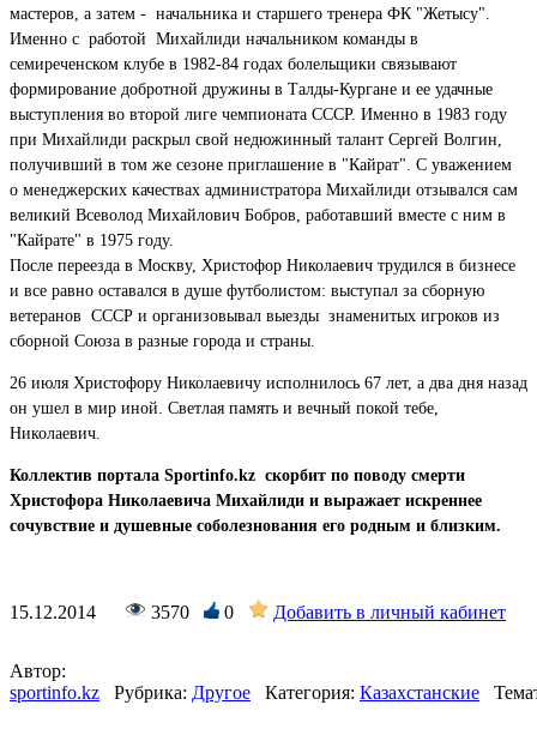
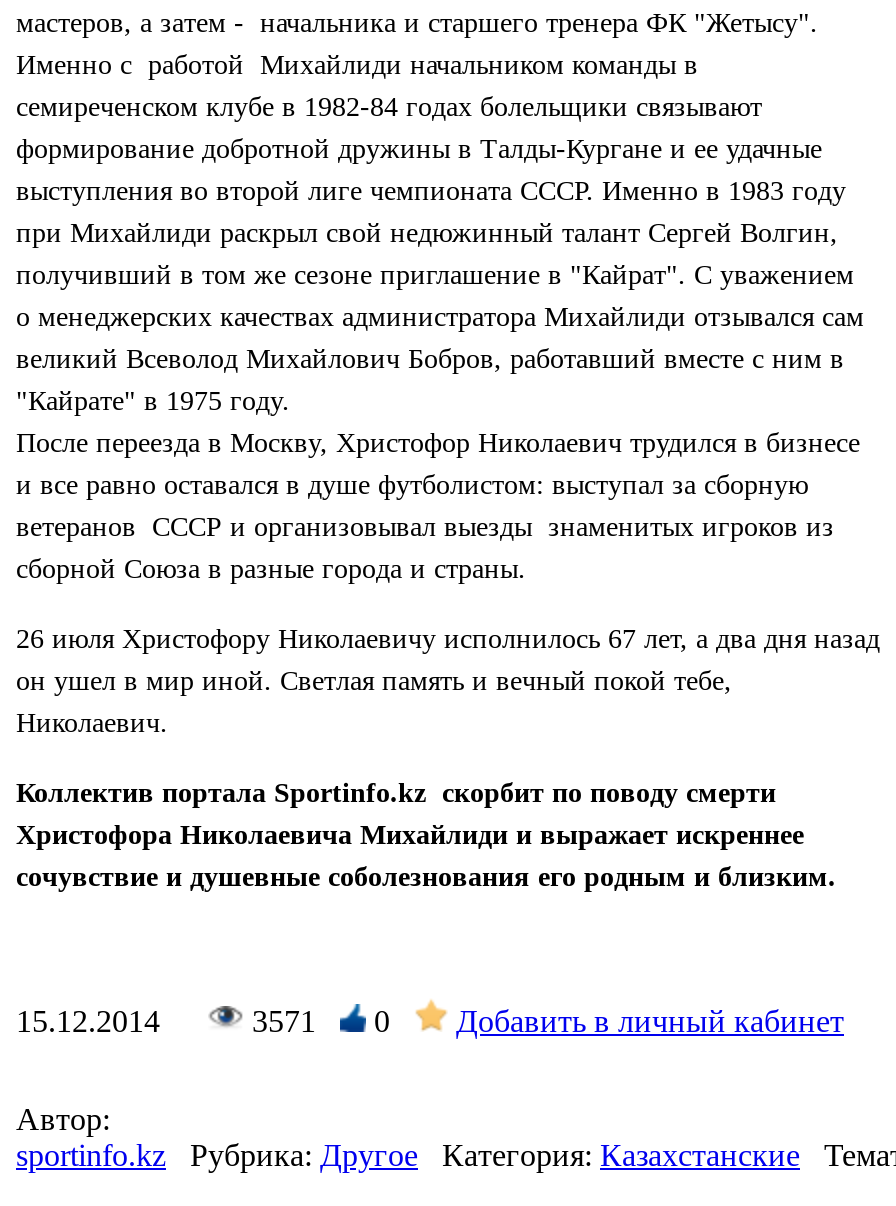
[151,602,506,622] 3570 0 Добавить в личный кабинет -> [252,1004,844,1038] 3571 0 Добавить в личный кабинет

